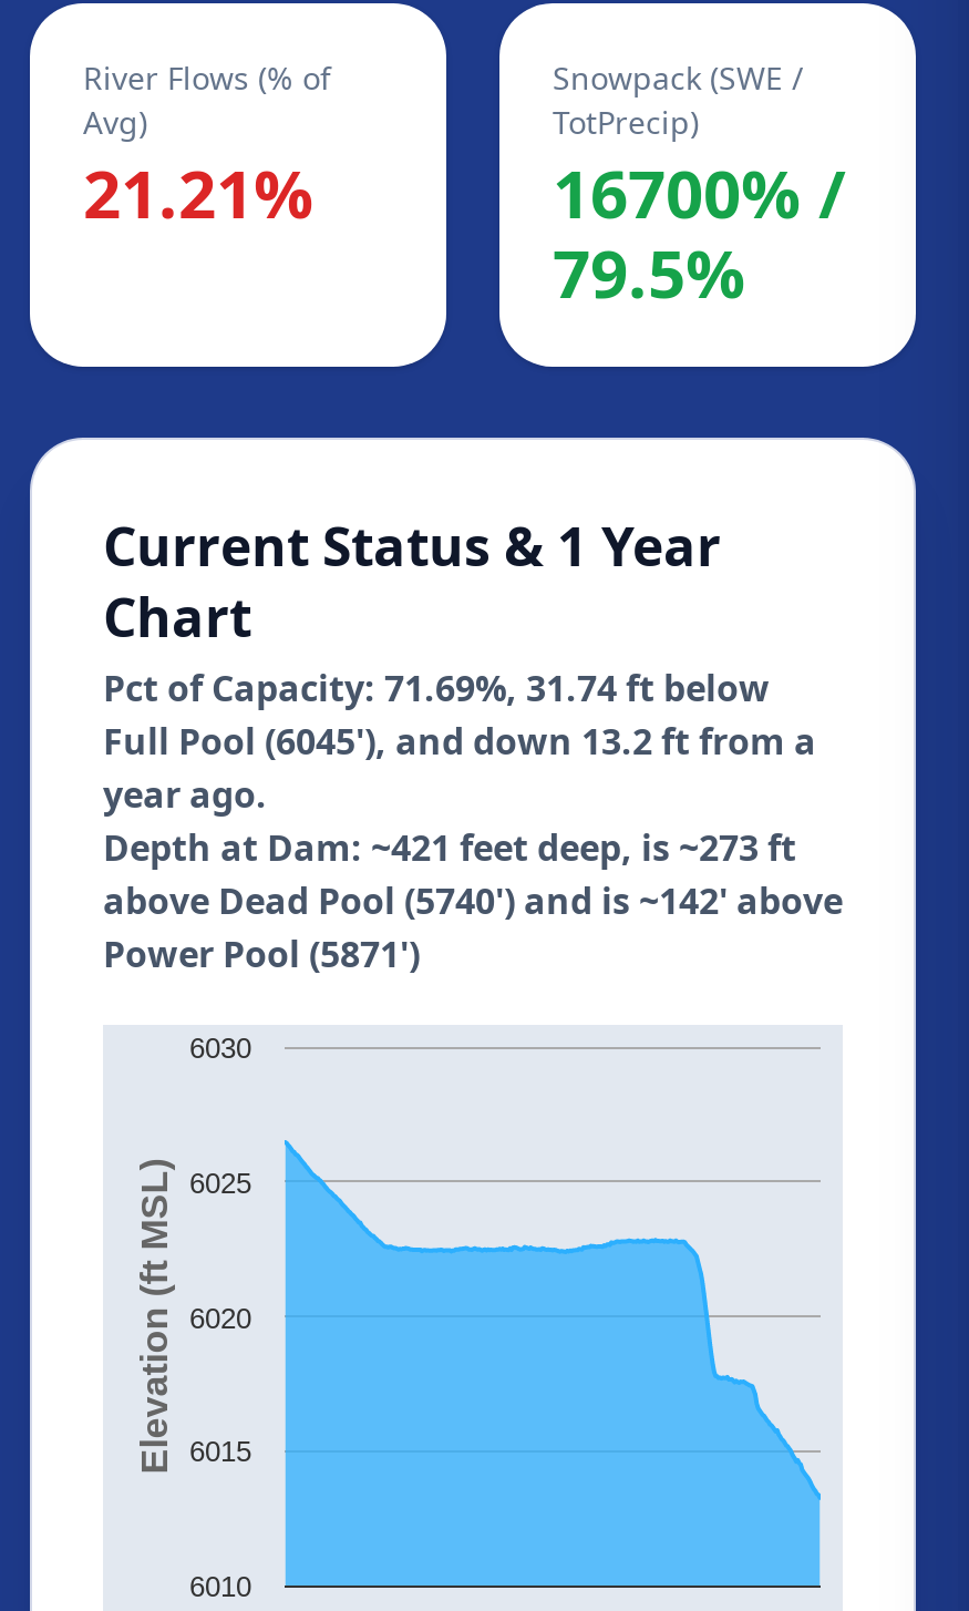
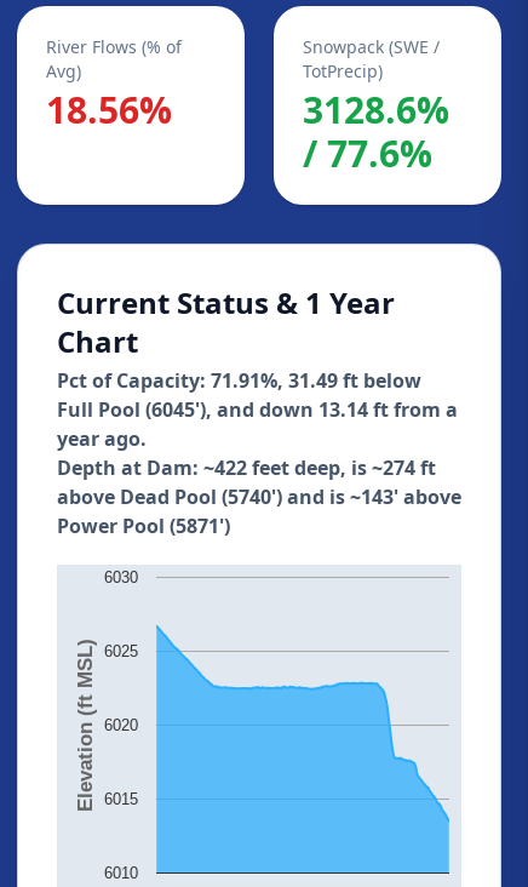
[83,147,313,238] 21.21% -> [46,85,172,135] 18.56%
[553,147,845,318] 16700% / | 79.5% -> [303,85,449,178] 3128.6% | / 77.6%
[103,664,770,712] Pct of Capacity: 71.69%, 31.74 ft below -> [57,367,421,394] Pct of Capacity: 71.91%, 31.49 ft below
[103,717,816,766] Full Pool (6045'), and down 13.2 ft from a -> [57,396,458,423] Full Pool (6045'), and down 13.14 ft from a
[103,823,796,872] Depth at Dam: ~421 feet deep, is ~273 ft -> [57,454,436,481] Depth at Dam: ~422 feet deep, is ~274 ft
[103,876,843,925] above Dead Pool (5740') and is ~142' above -> [57,483,461,510] above Dead Pool (5740') and is ~143' above

